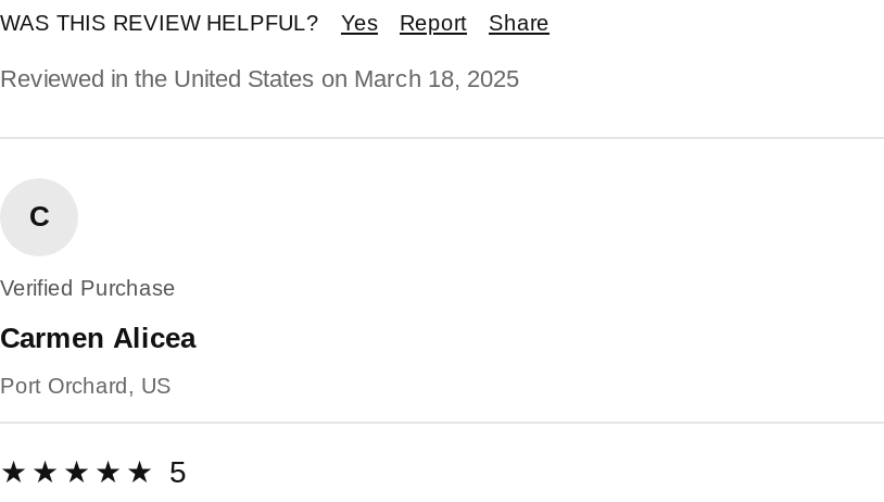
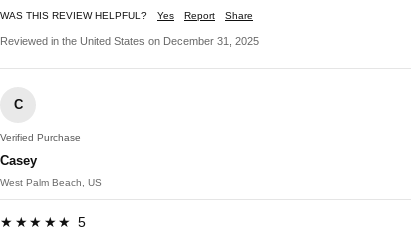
[0,66,519,92] Reviewed in the United States on March 18, 2025 -> [0,35,259,47] Reviewed in the United States on December 31, 2025
[0,322,195,355] Carmen Alicea -> [0,153,37,168] Casey
[0,374,172,398] Port Orchard, US -> [0,177,102,188] West Palm Beach, US

